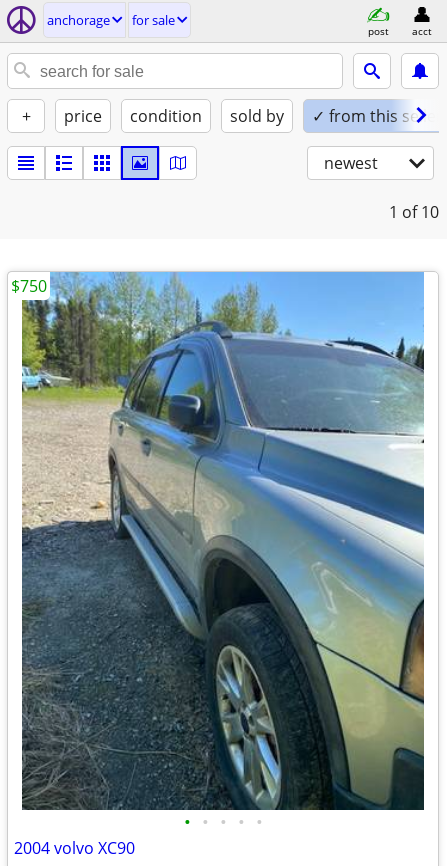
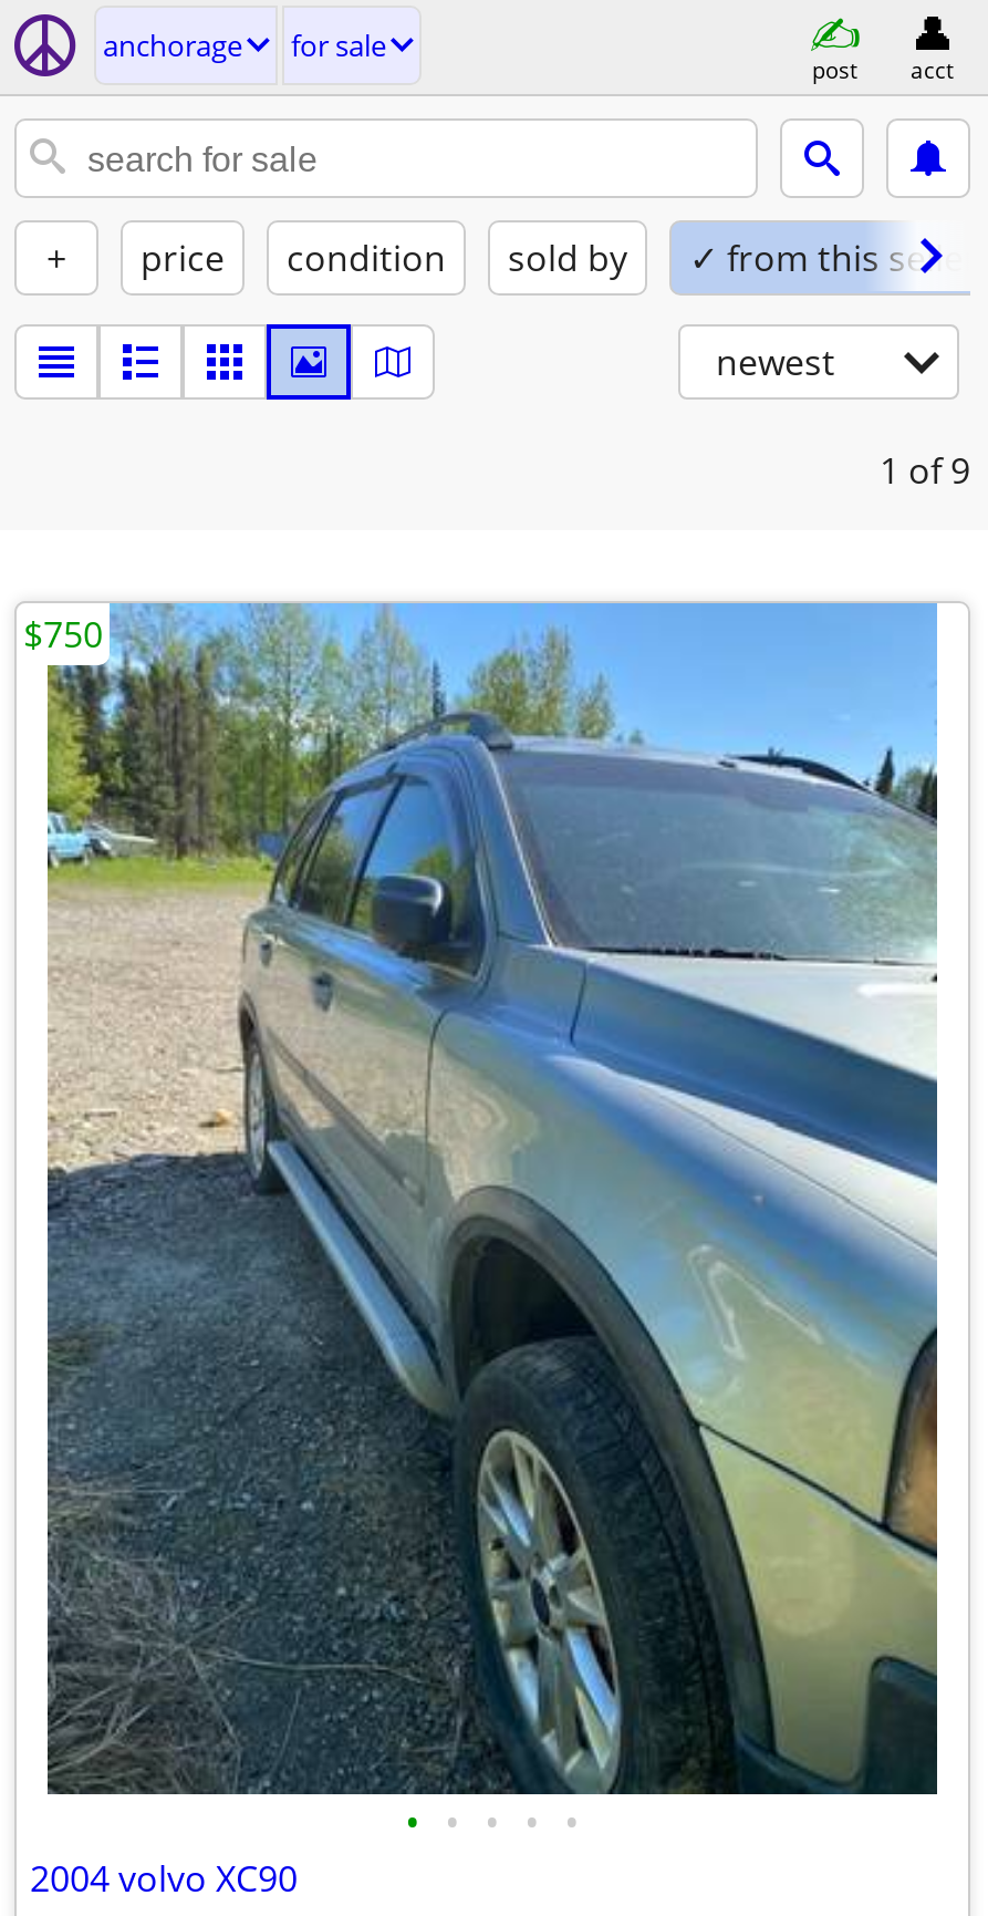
[389,201,439,223] 1 of 10 -> [880,446,970,495] 1 of 9

